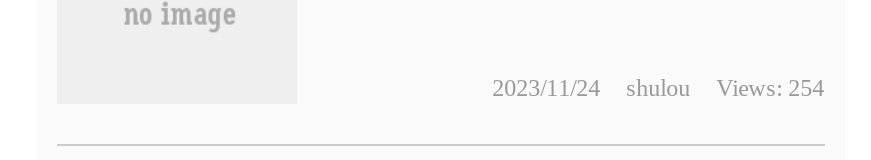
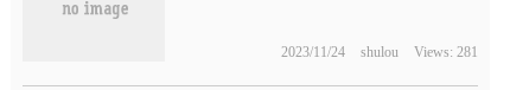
[492,74,824,102] 2023/11/24 shulou Views: 254 -> [281,44,478,61] 2023/11/24 shulou Views: 281

